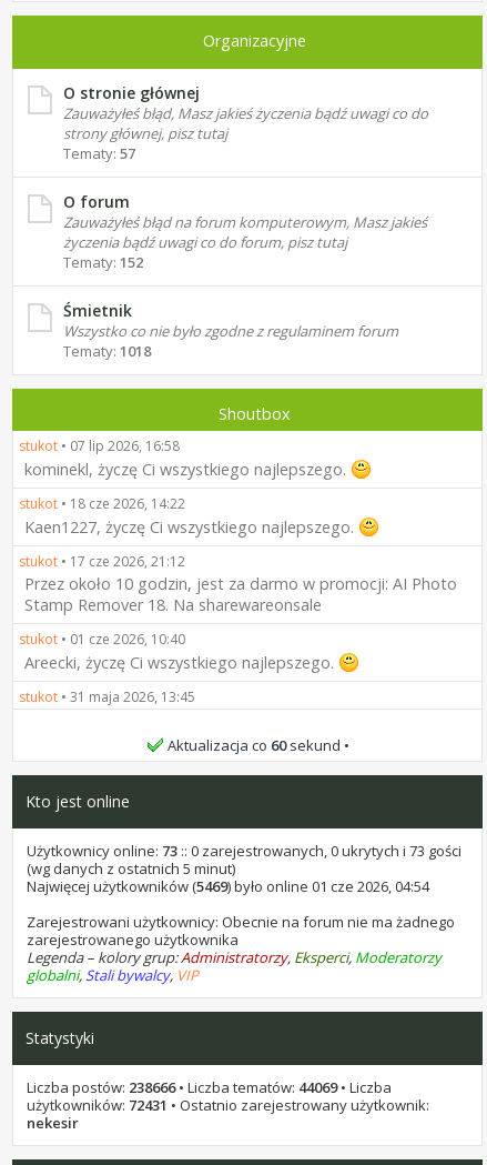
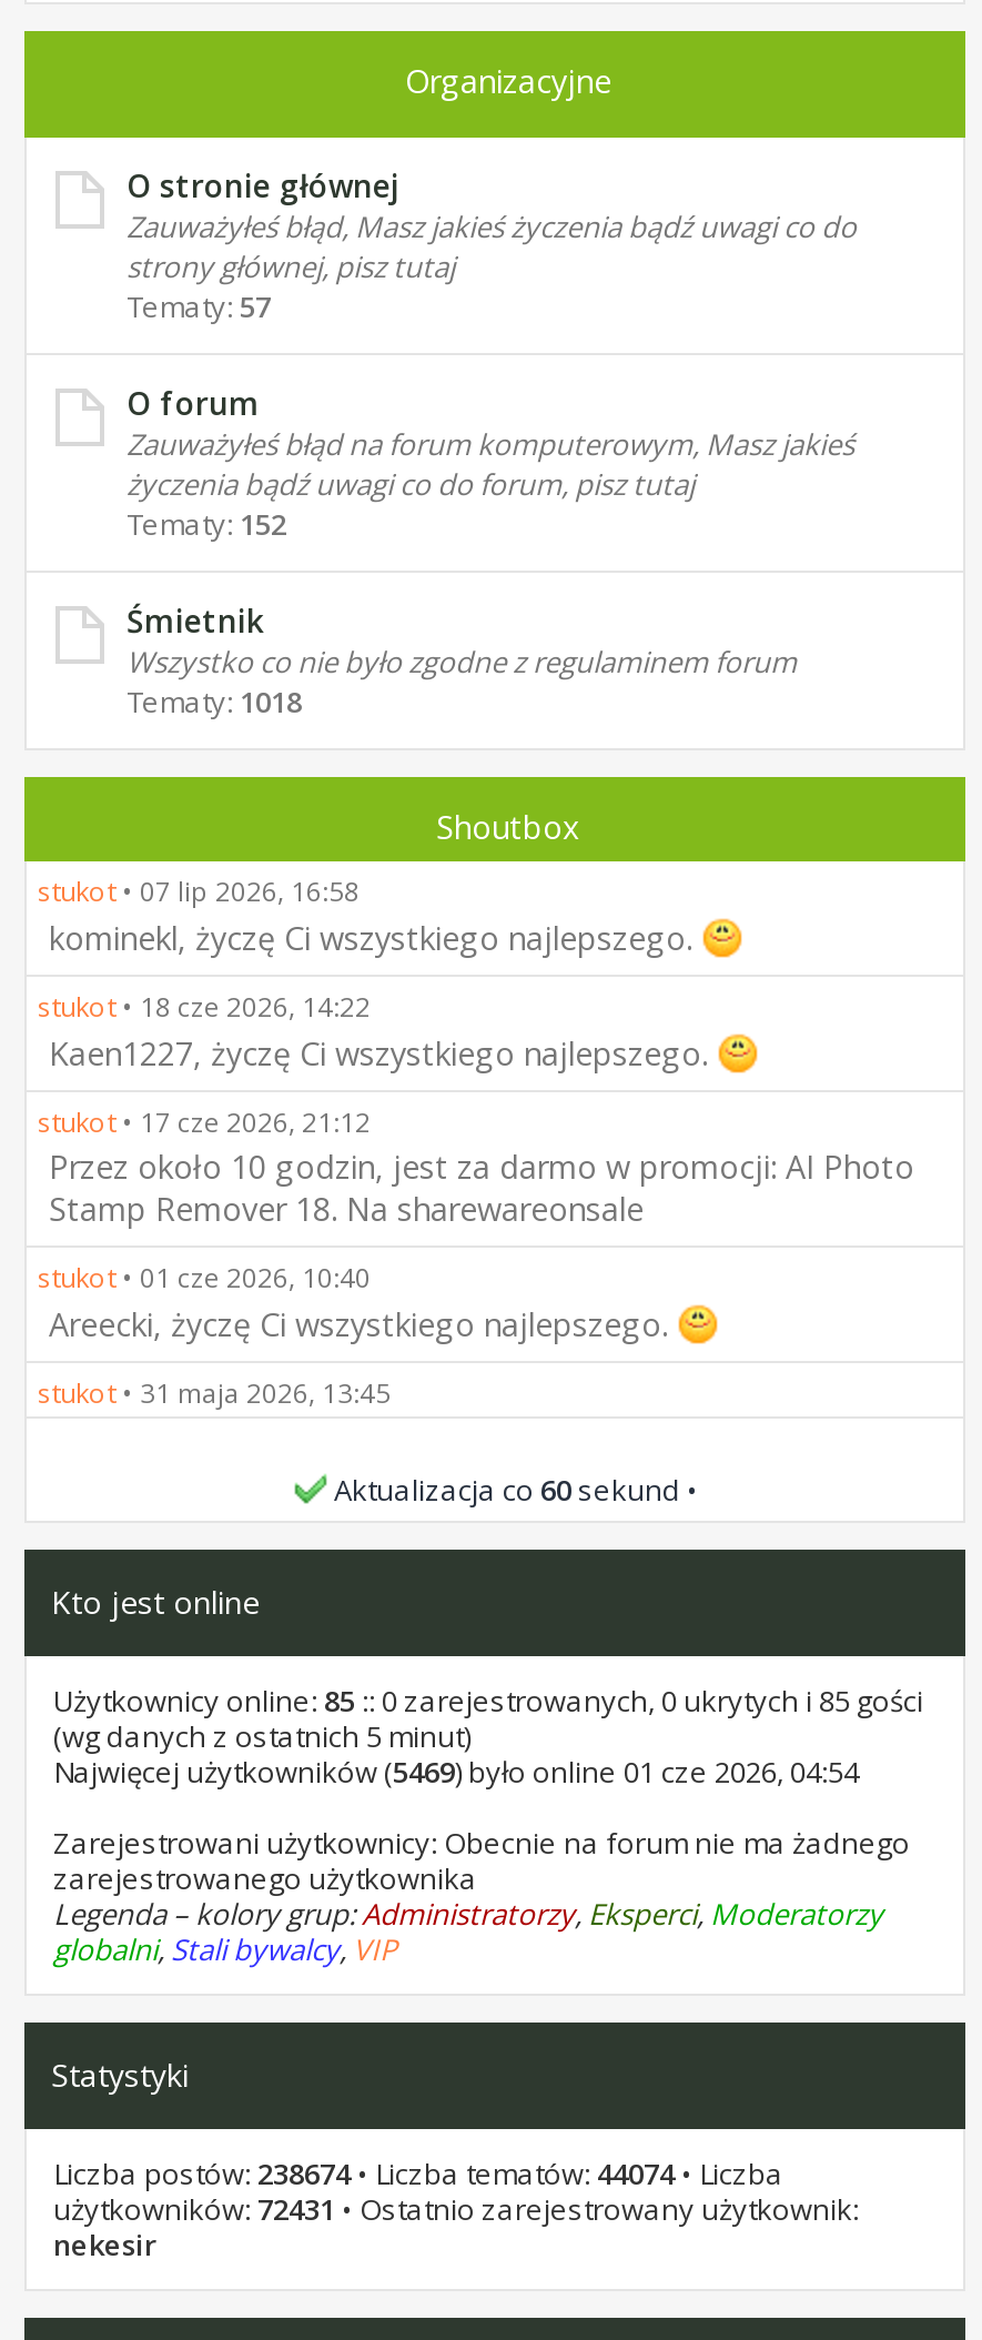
[27,841,461,861] Użytkownicy online: 73:: 0 zarejestrowanych, 0 ukrytych i 73 gości -> [53,1681,923,1721] Użytkownicy online: 85:: 0 zarejestrowanych, 0 ukrytych i 85 gości
[27,1077,392,1097] Liczba postów: 238666 • Liczba tematów: 44069 • Liczba -> [53,2154,783,2193] Liczba postów: 238674 • Liczba tematów: 44074 • Liczba

